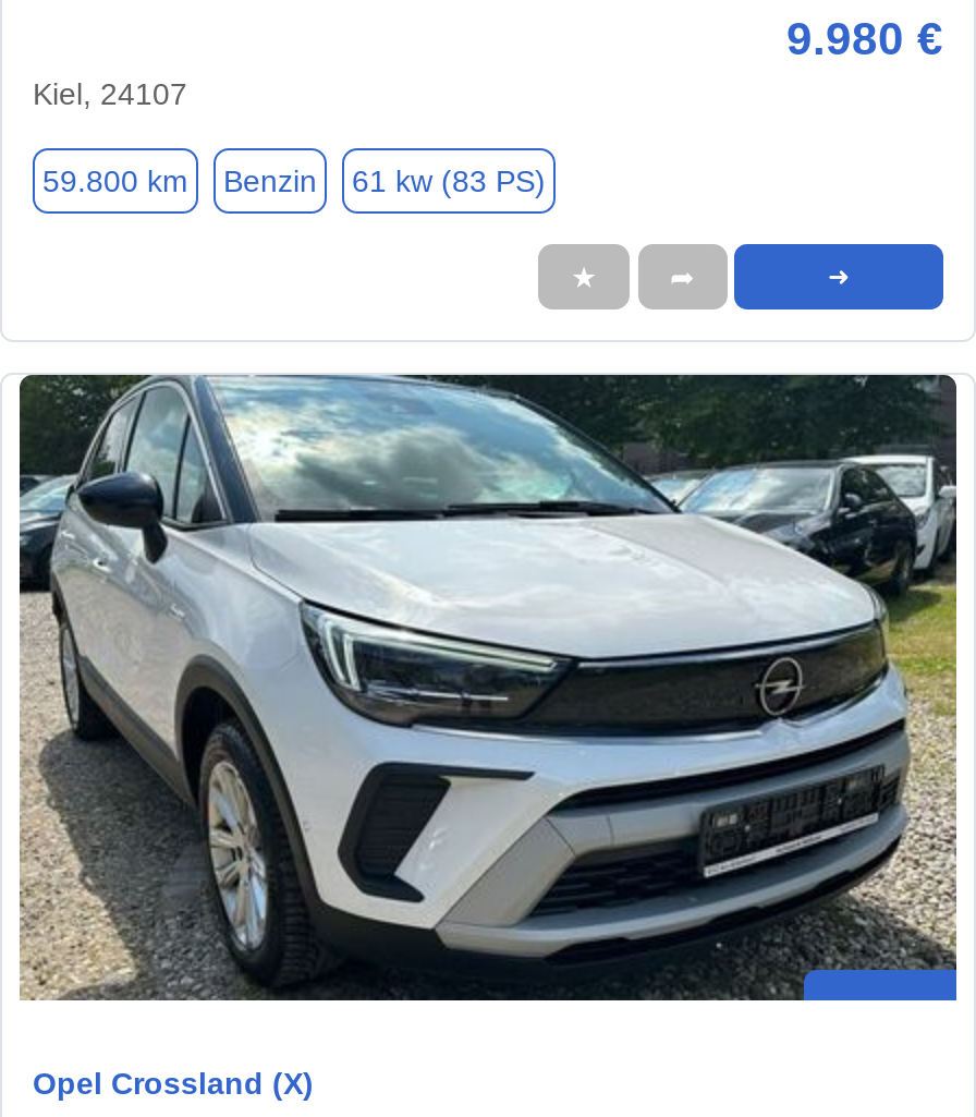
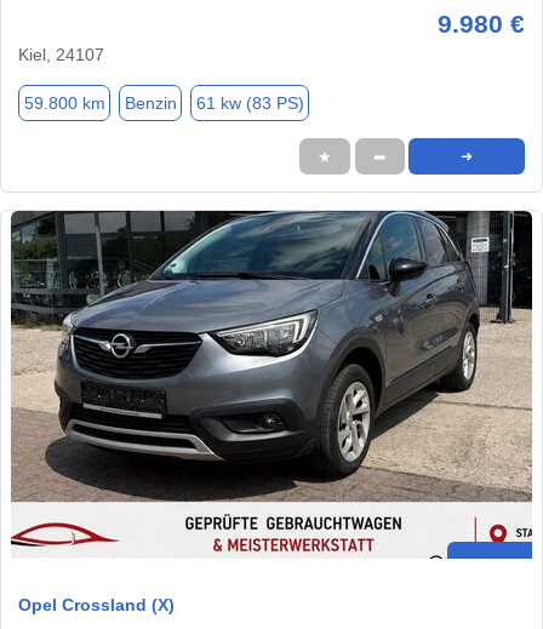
[20,373,959,1003] [image] -> [10,210,532,559] [image]

